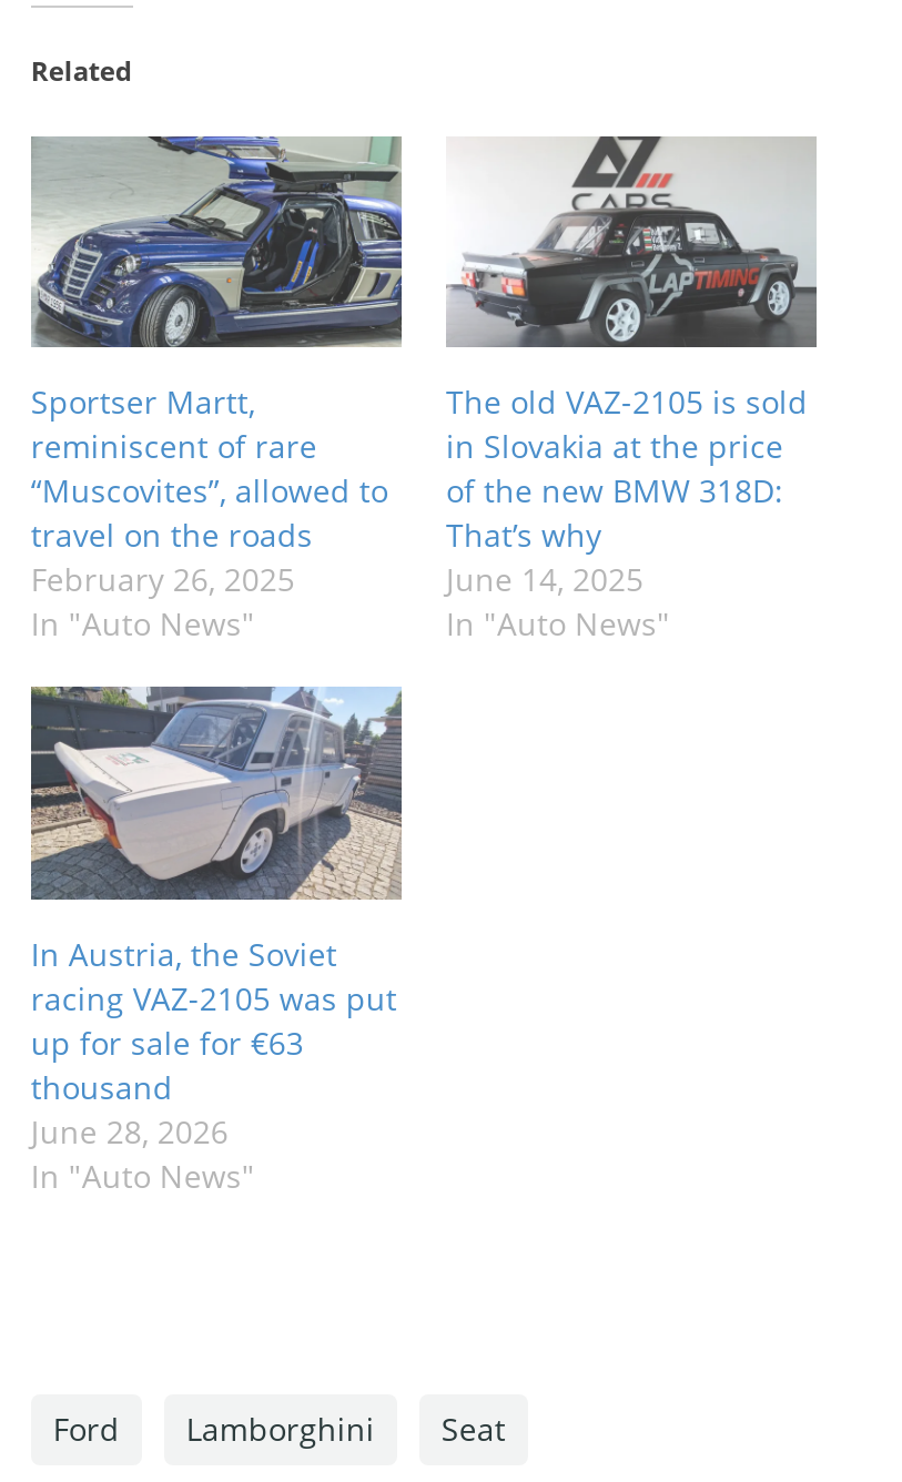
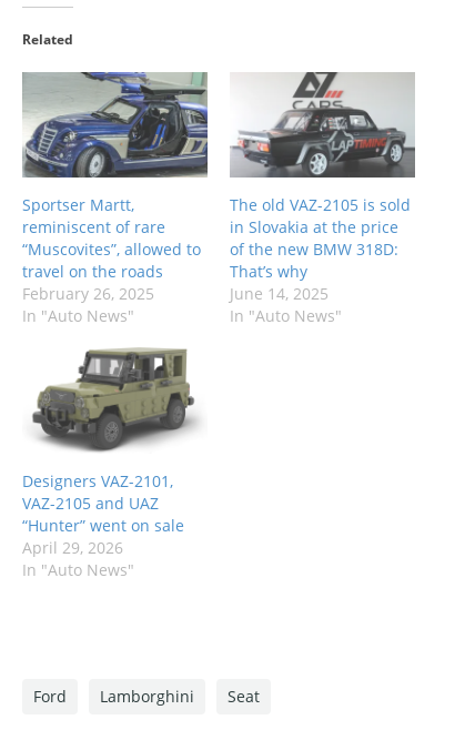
[29,684,404,1153] [image] | In Austria, the Soviet | racing VAZ-2105 was put | up for sale for €63 | thousand | June 28, 2026 -> [22,347,208,558] [image] | Designers VAZ-2101, | VAZ-2105 and UAZ | “Hunter” went on sale | April 29, 2026

